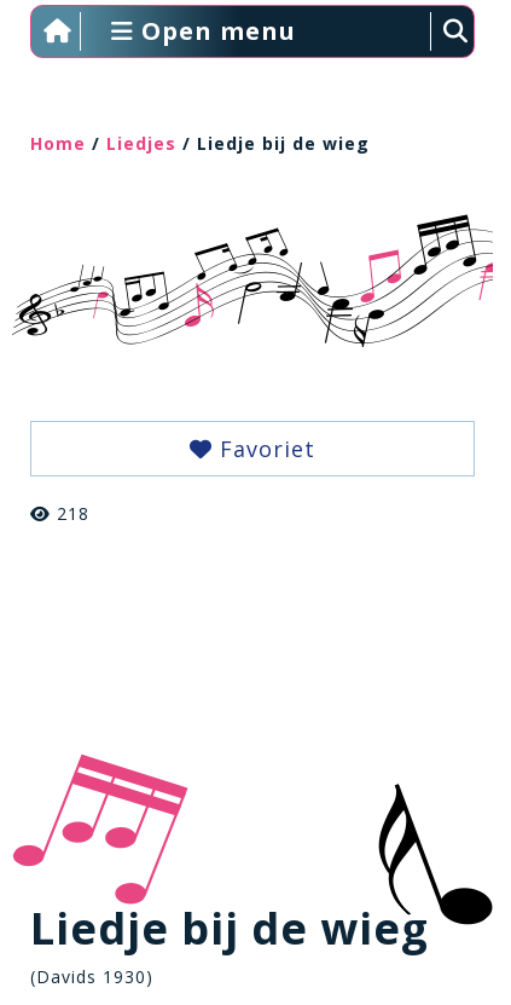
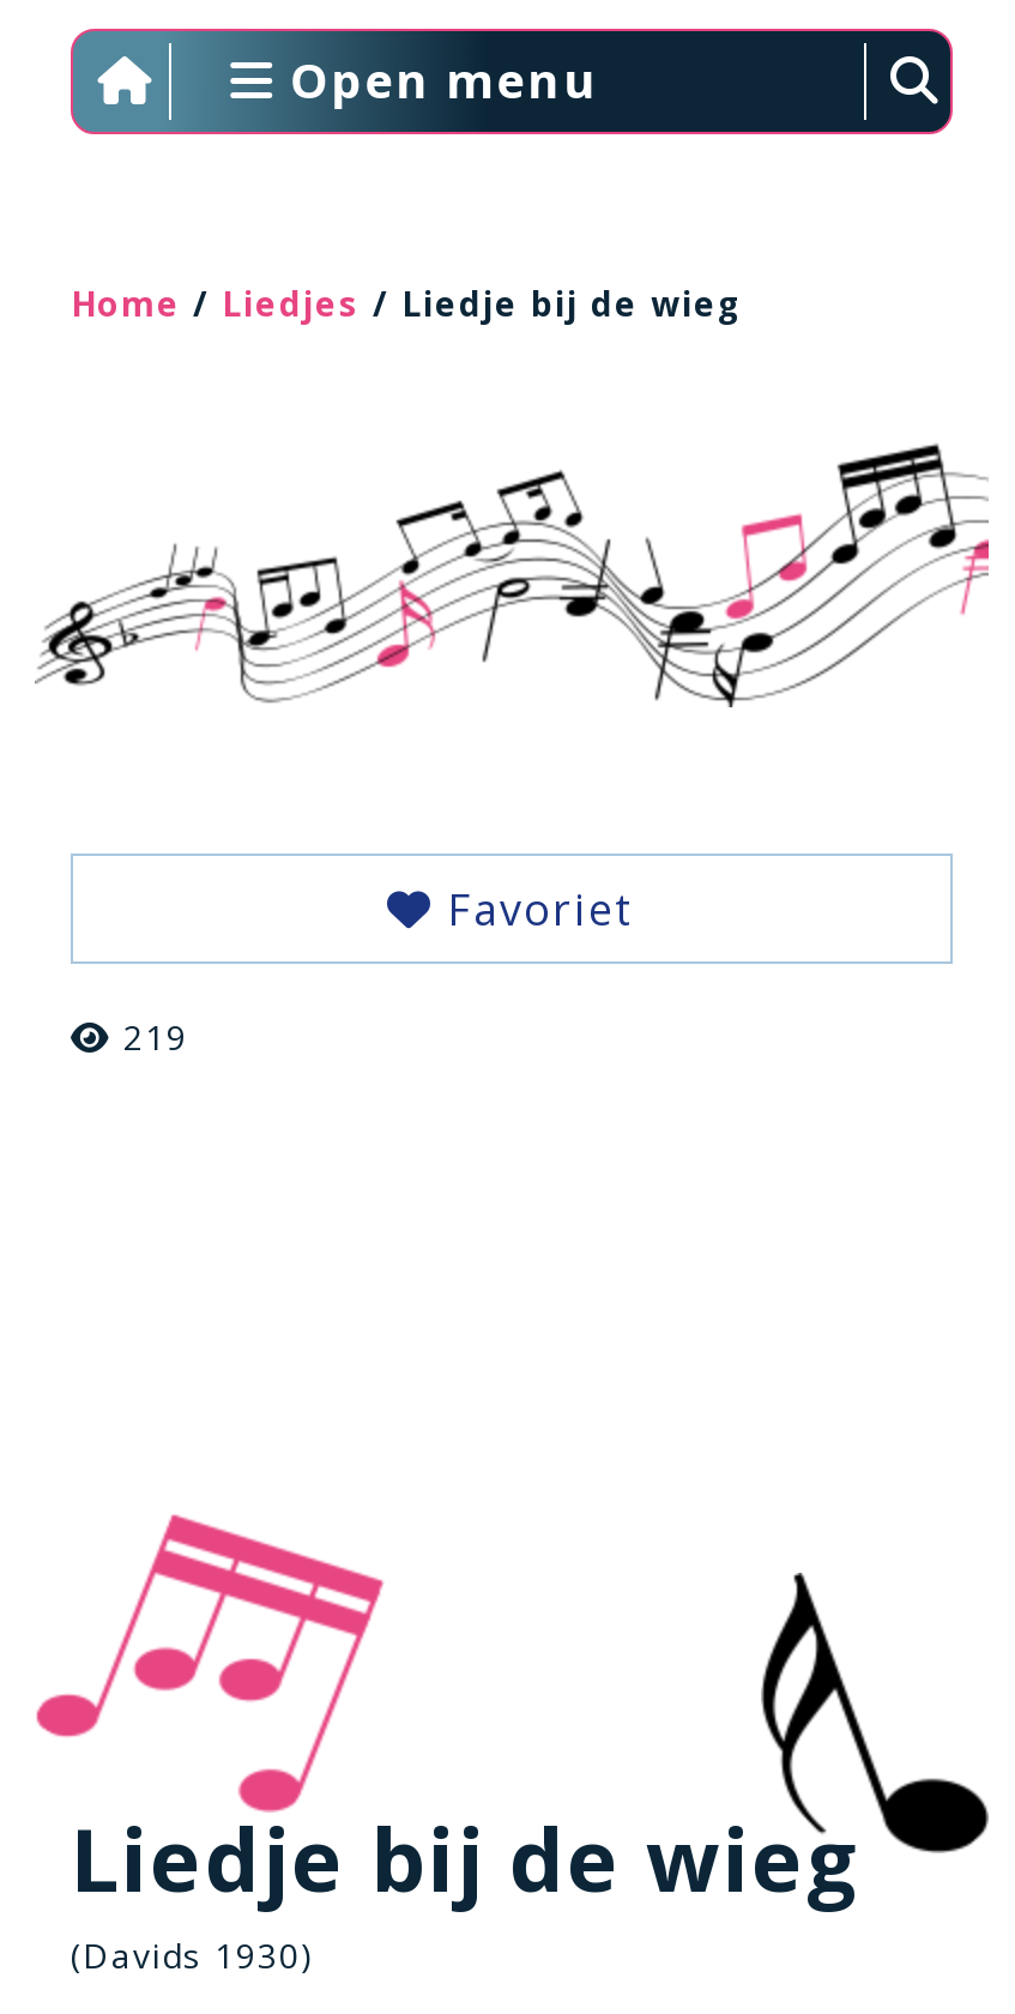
[51,502,89,525] 218 -> [111,1014,188,1060] 219

